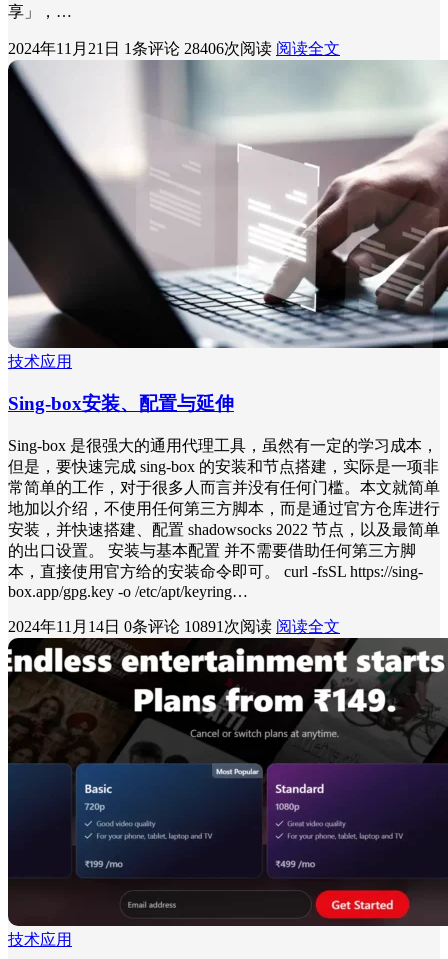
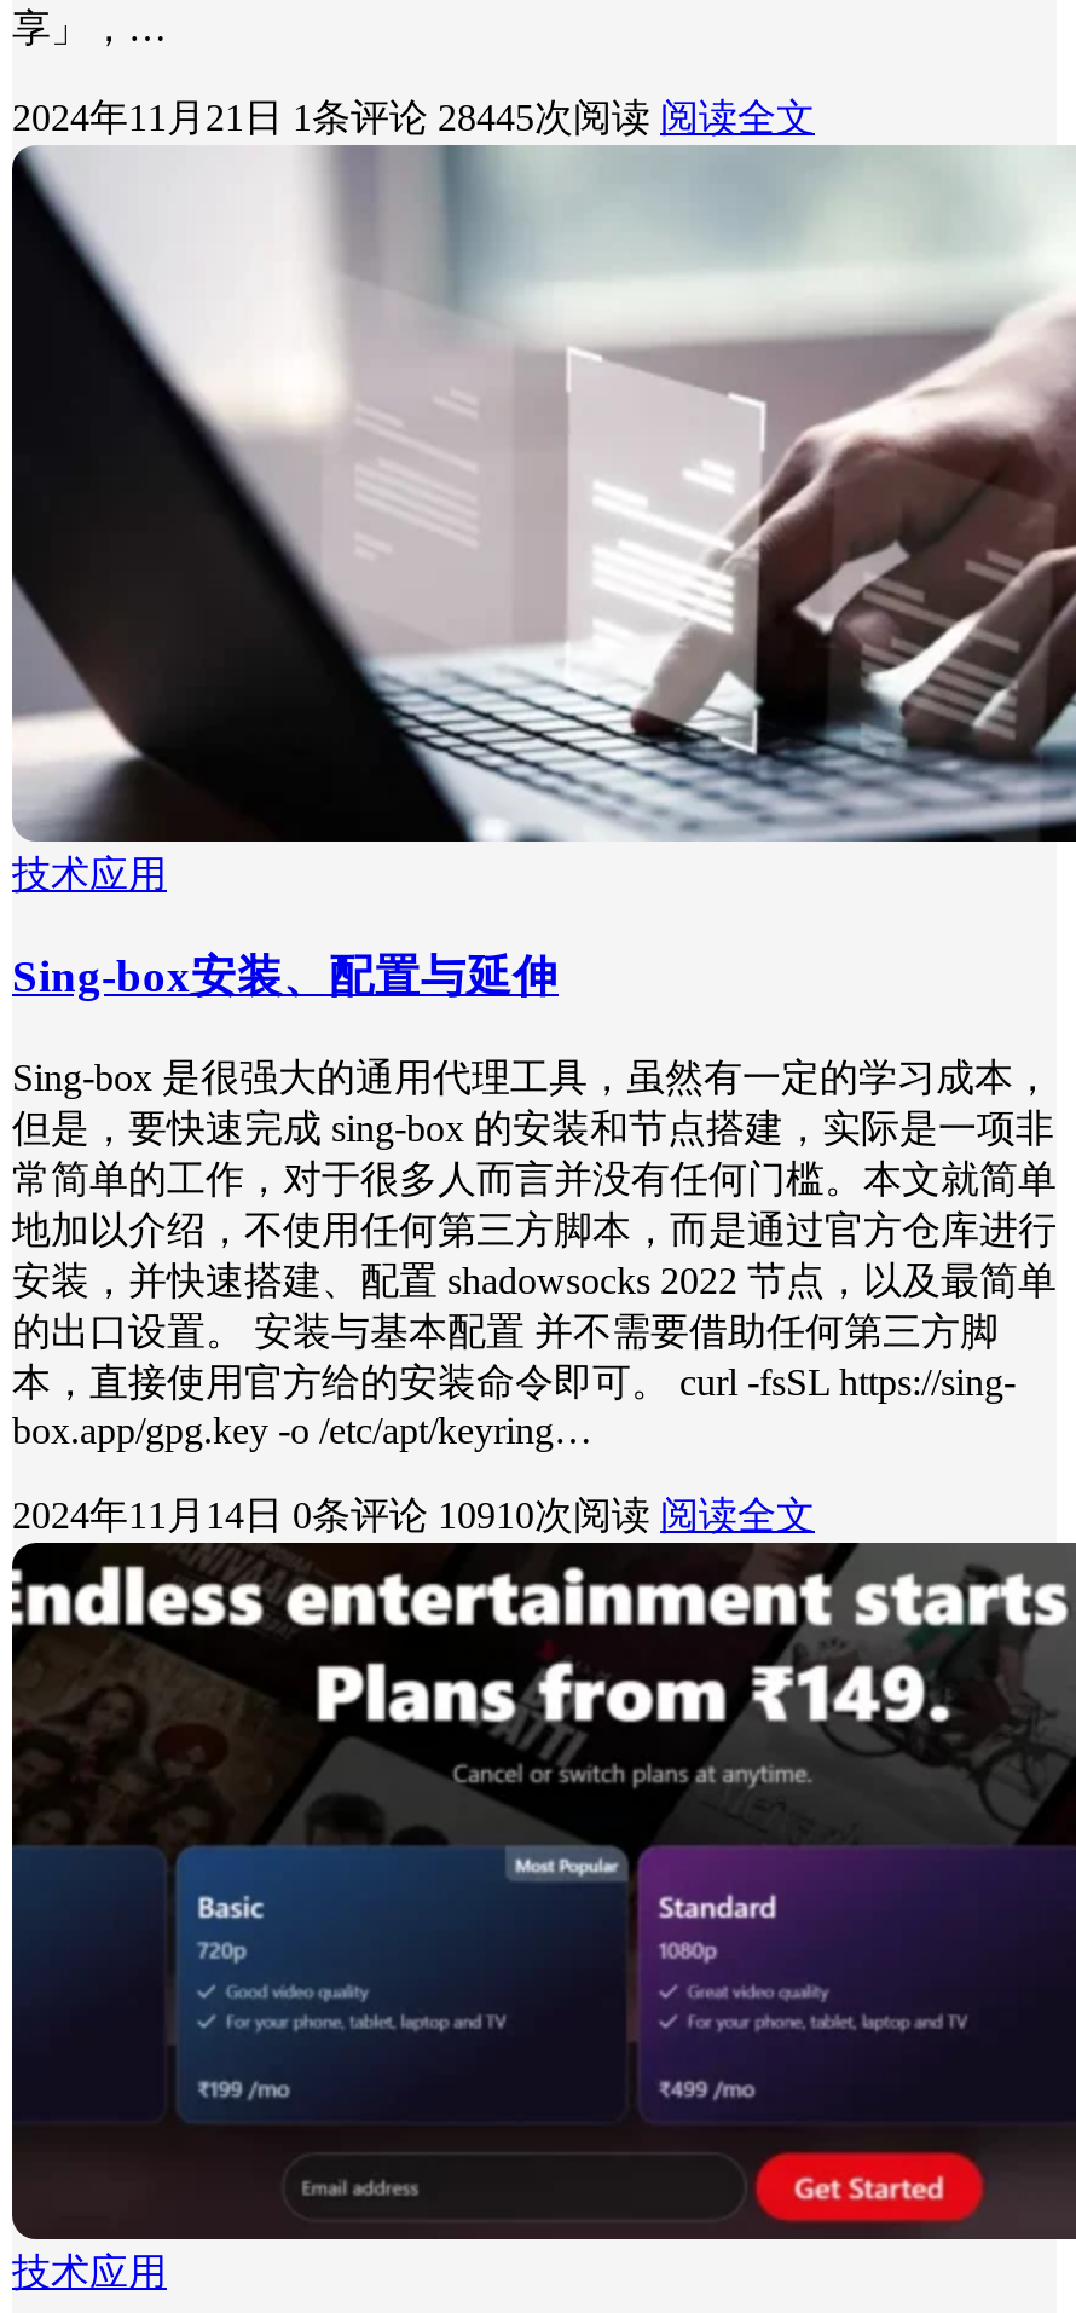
[8,40,340,57] 2024年11月21日 1条评论 28406次阅读 阅读全文 -> [12,96,815,137] 2024年11月21日 1条评论 28445次阅读 阅读全文
[8,618,340,635] 2024年11月14日 0条评论 10891次阅读 阅读全文 -> [12,1495,815,1536] 2024年11月14日 0条评论 10910次阅读 阅读全文

